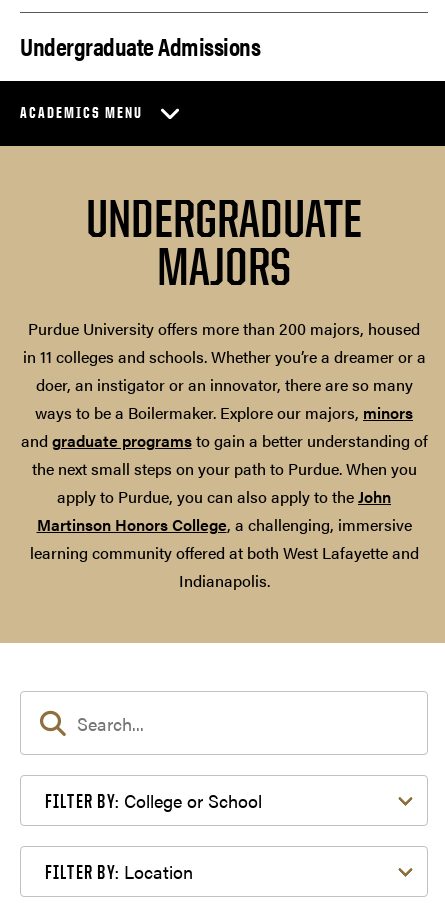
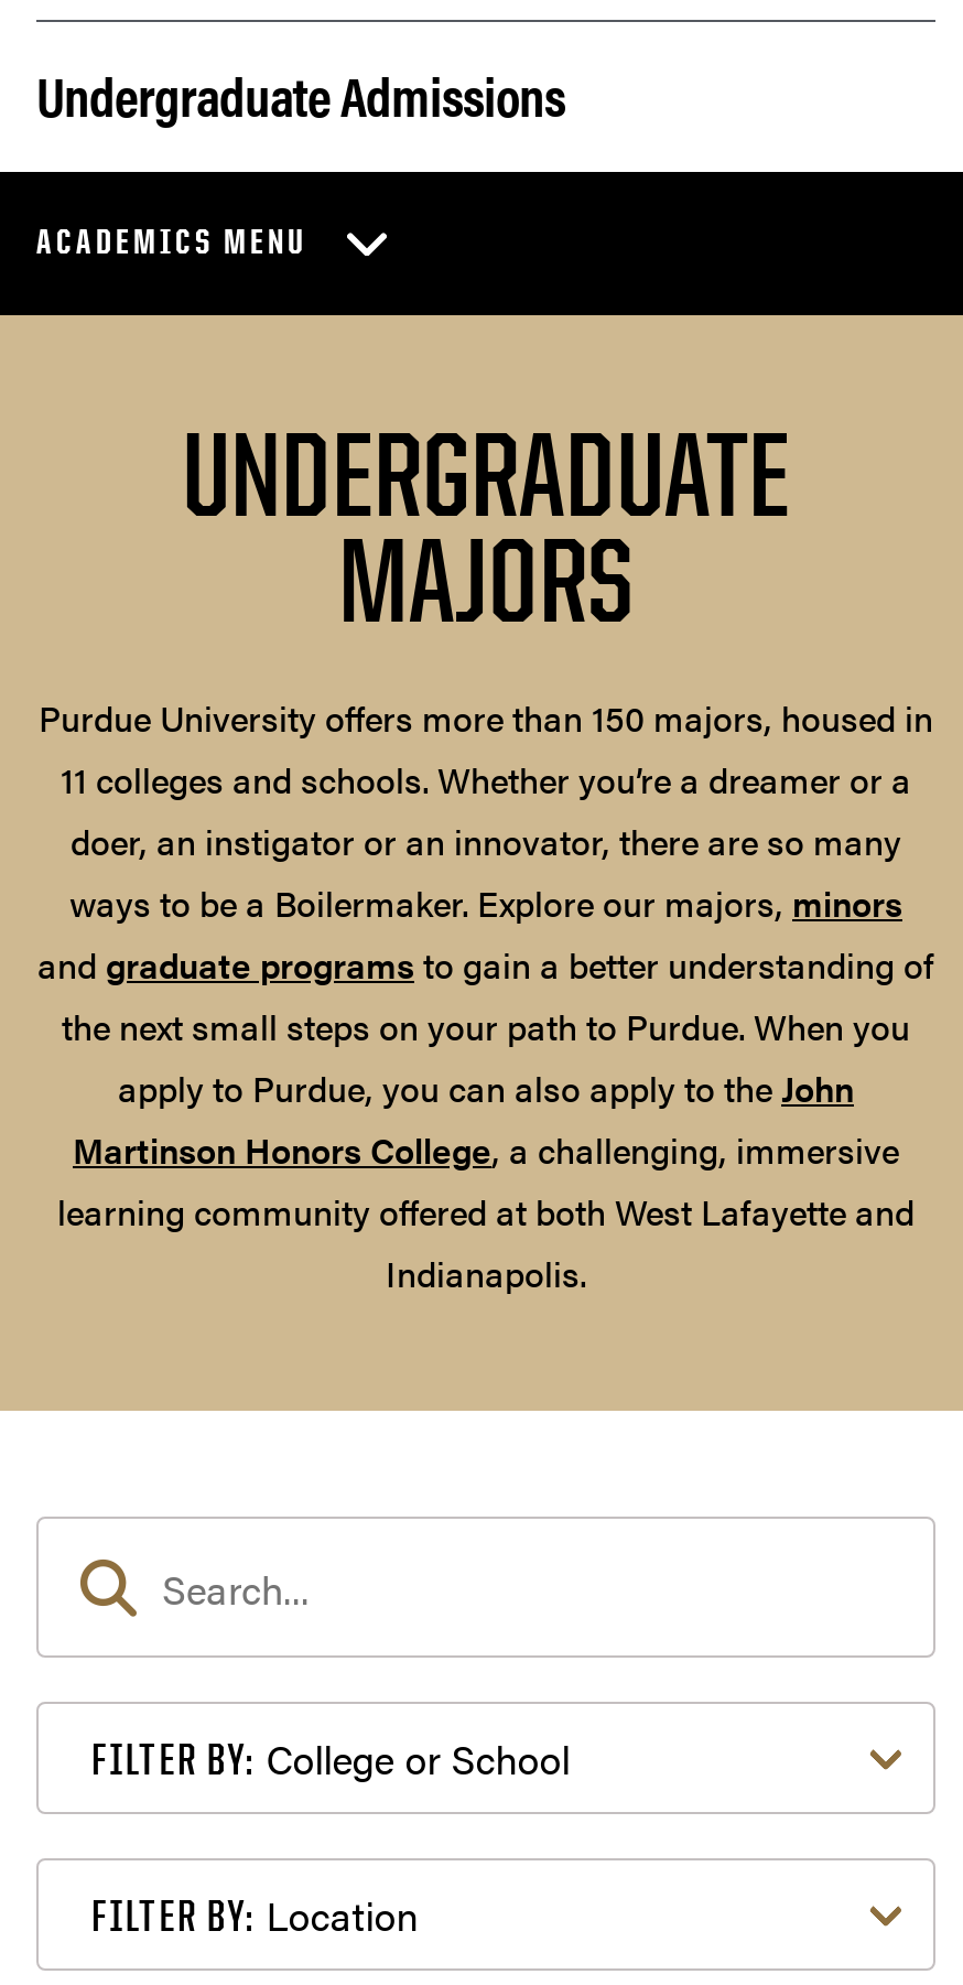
[22,317,425,368] Purdue University offers more than 200 majors, housed | in 11 colleges and schools. Whether you’re a dreamer or a -> [39,693,933,805] Purdue University offers more than 150 majors, housed in | 11 colleges and schools. Whether you’re a dreamer or a

